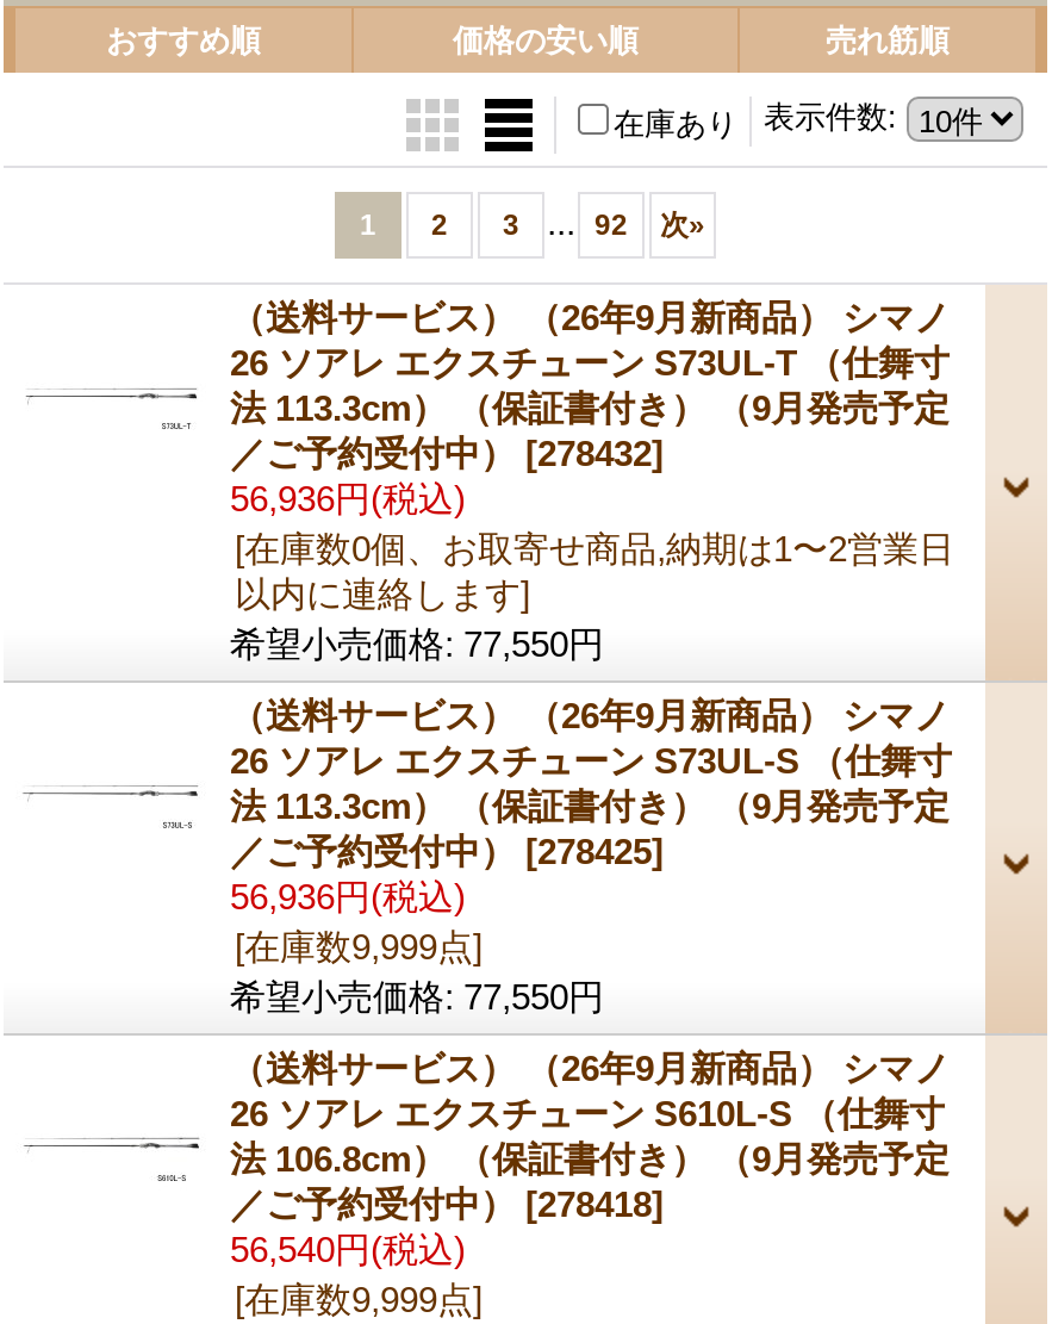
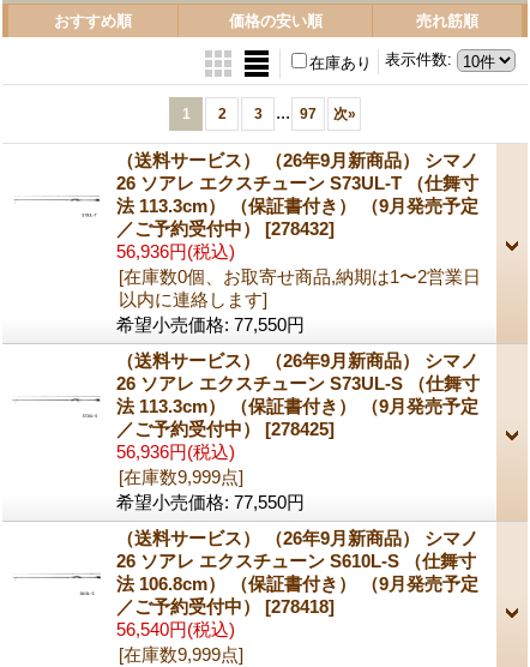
[360,200,705,241] 1 2 3 ... 92 次» -> [182,101,356,122] 1 2 3 ... 97 次»

